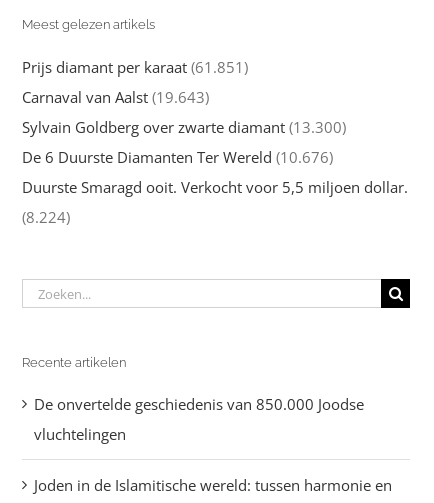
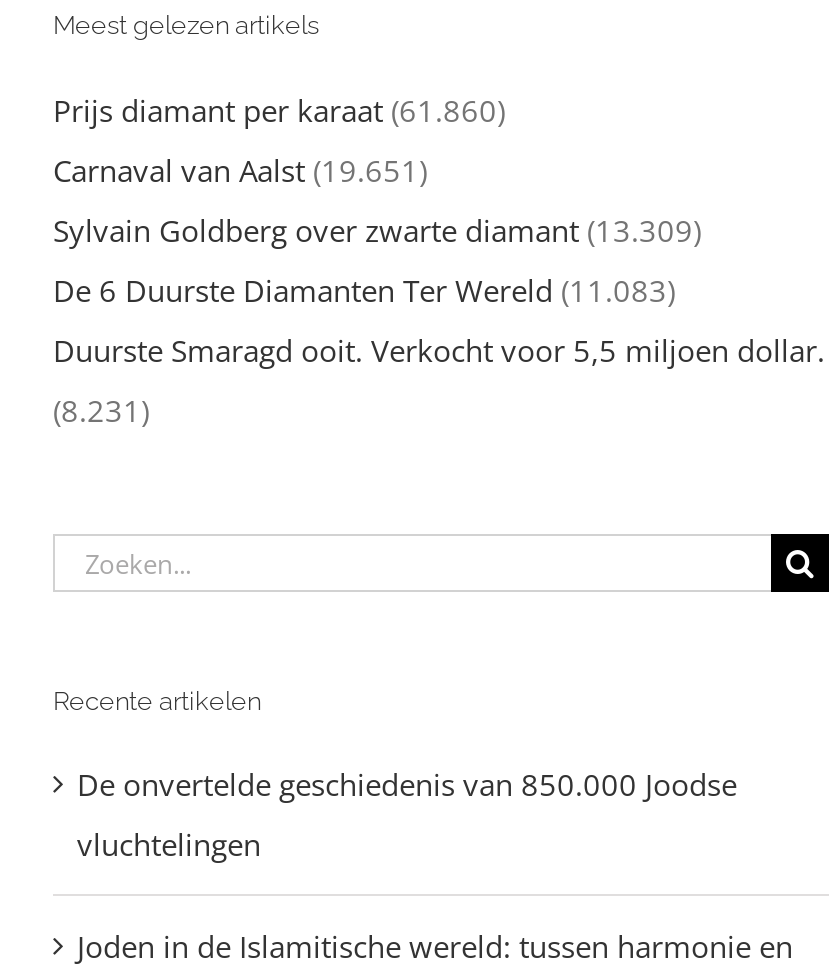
[22,56,248,76] Prijs diamant per karaat (61.851) -> [53,89,505,129] Prijs diamant per karaat (61.860)
[22,86,209,106] Carnaval van Aalst (19.643) -> [53,149,427,189] Carnaval van Aalst (19.651)
[22,116,346,136] Sylvain Goldberg over zwarte diamant (13.300) -> [53,209,701,249] Sylvain Goldberg over zwarte diamant (13.309)
[22,146,333,166] De 6 Duurste Diamanten Ter Wereld (10.676) -> [53,269,675,309] De 6 Duurste Diamanten Ter Wereld (11.083)
[22,206,70,226] (8.224) -> [53,389,149,429] (8.231)

